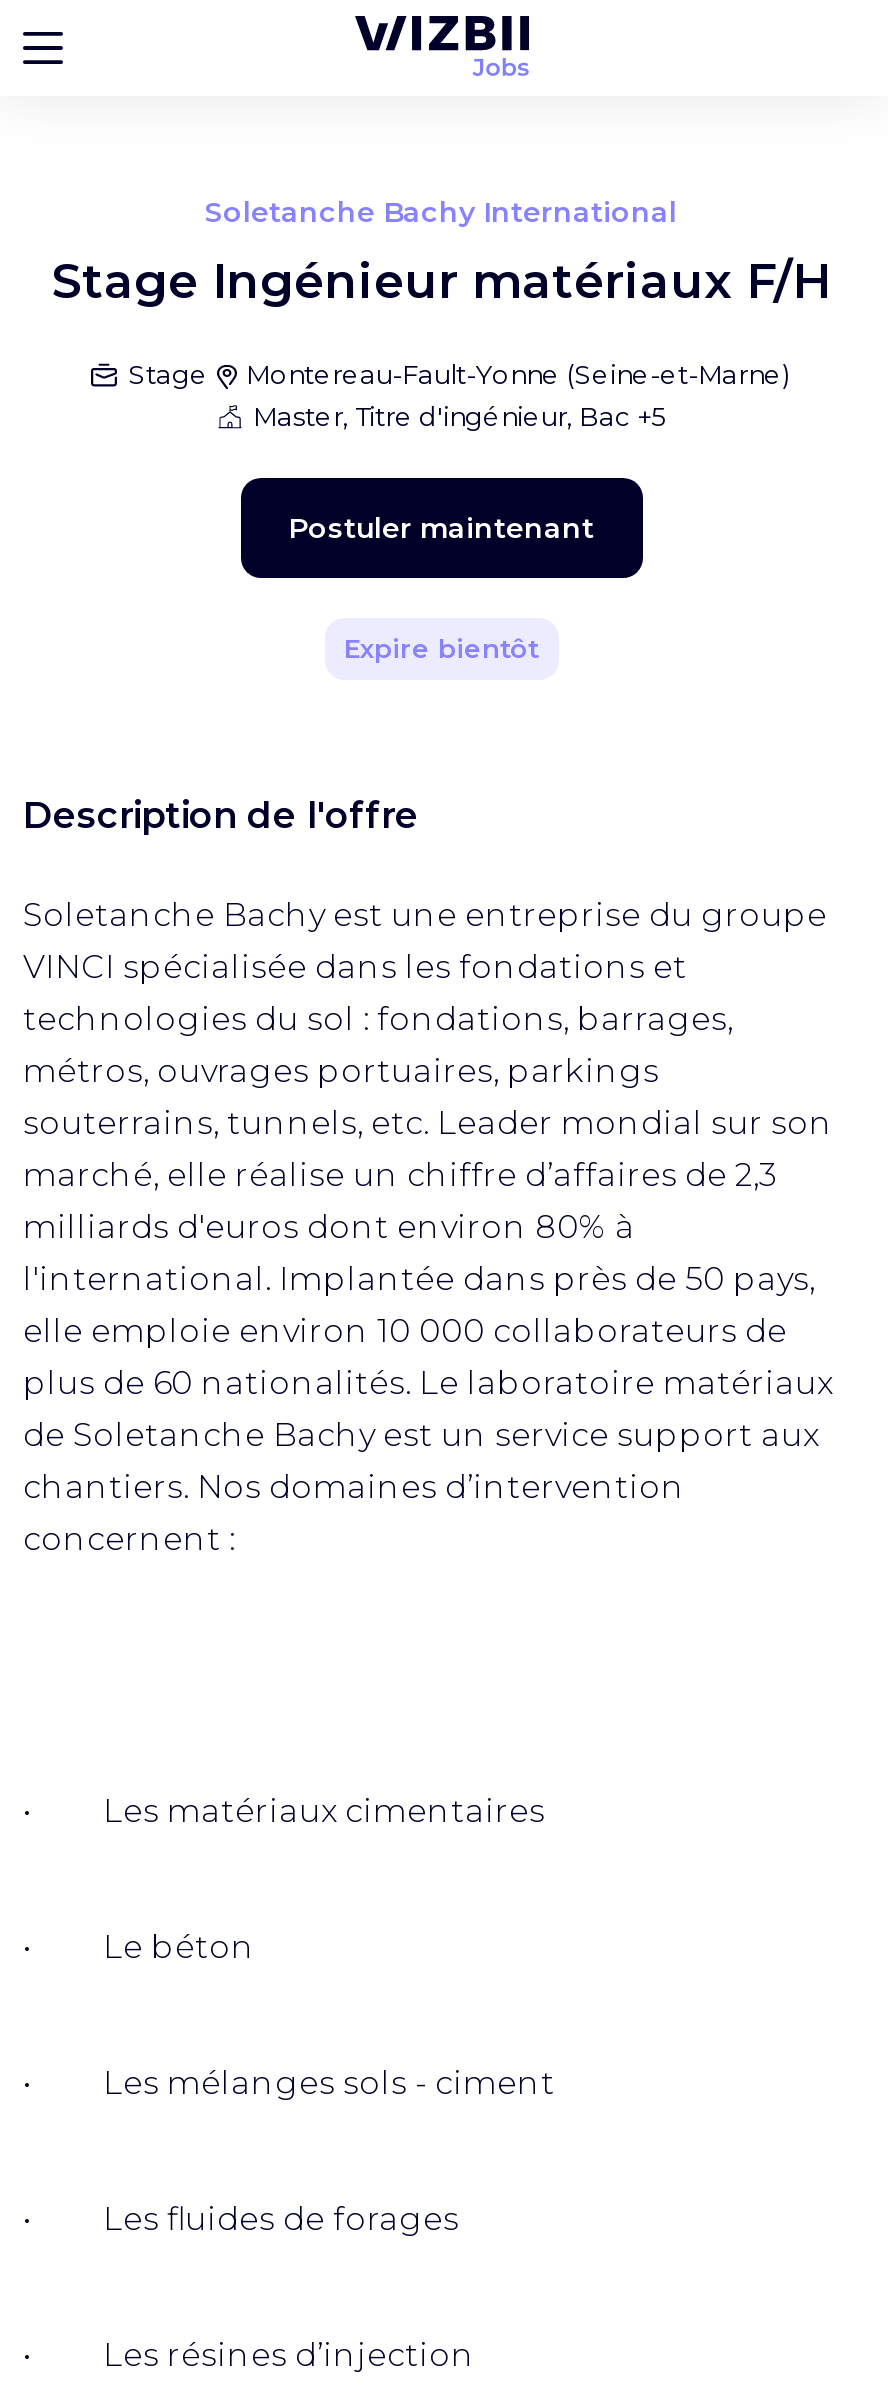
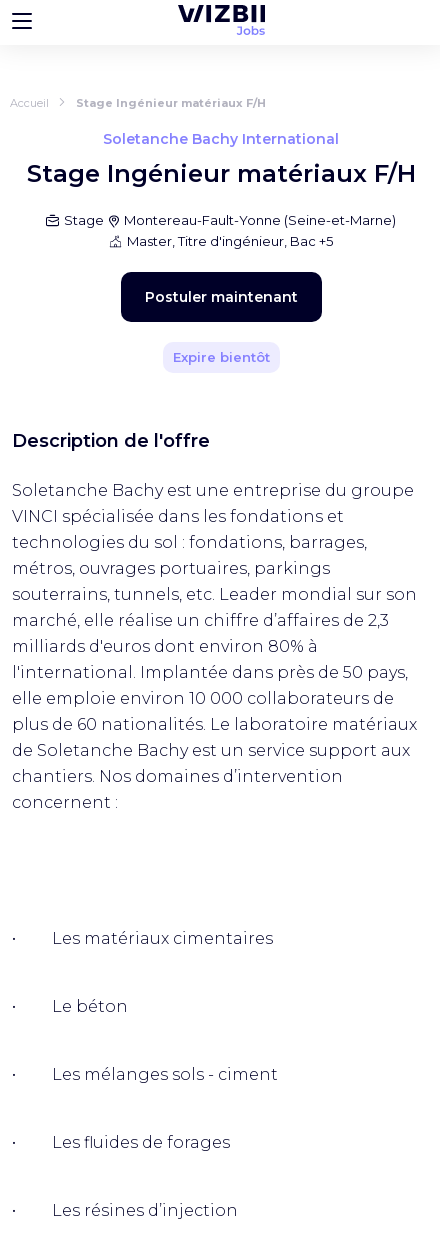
none -> [10,96,266,110] Accueil | Stage Ingénieur matériaux F/H

